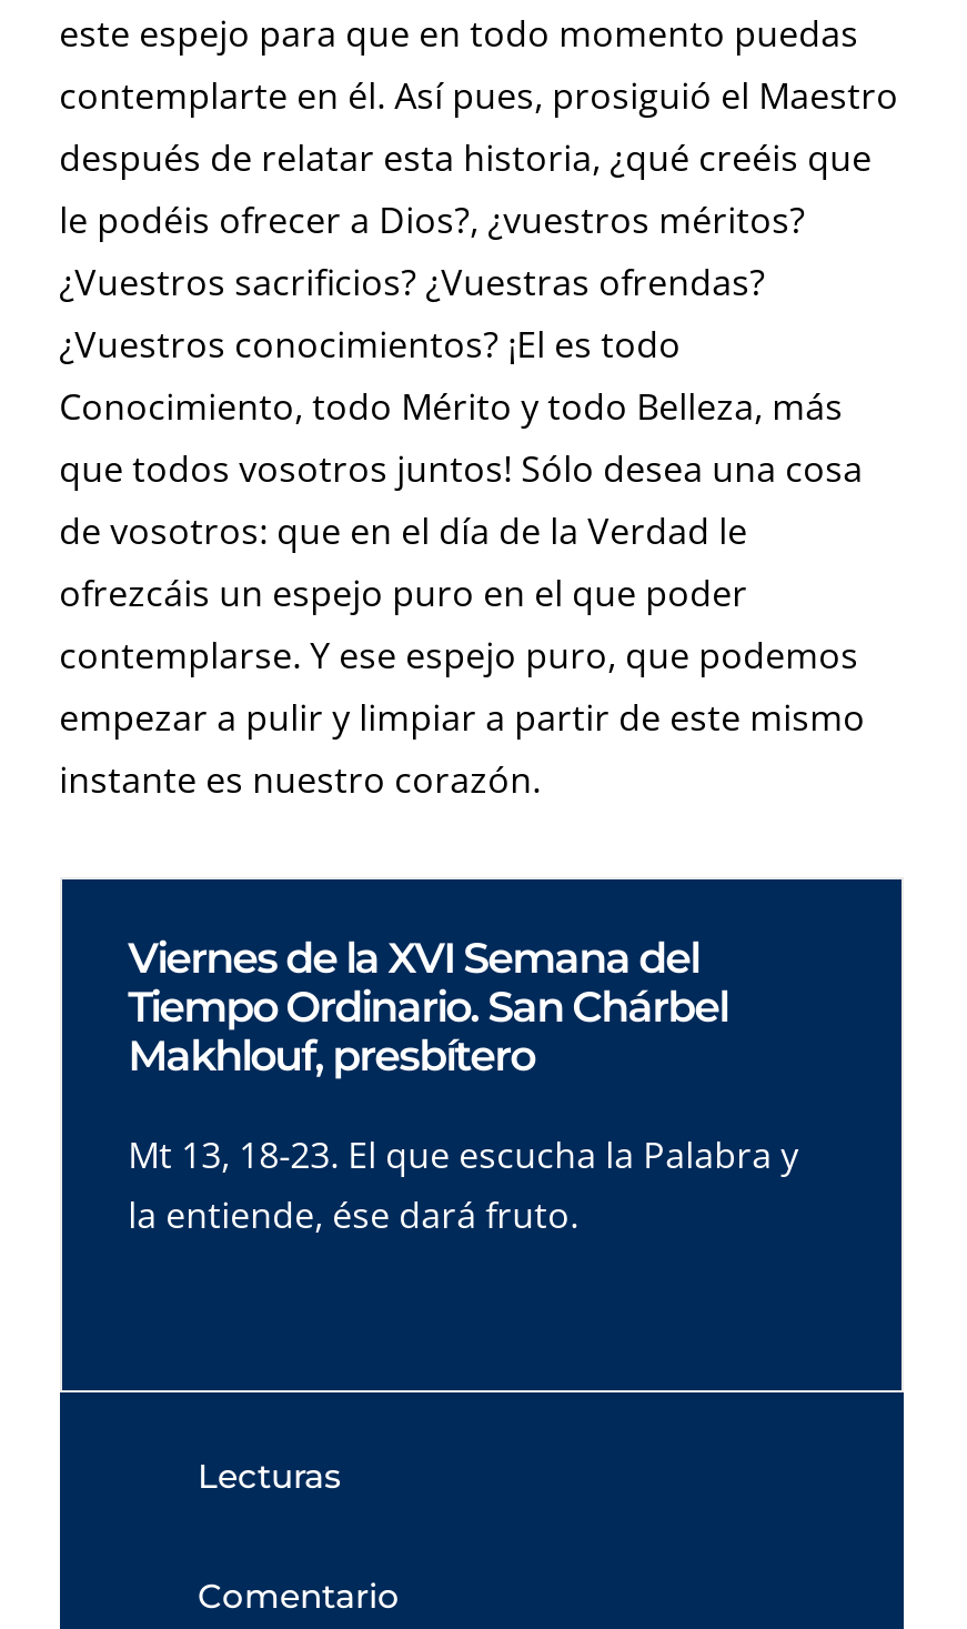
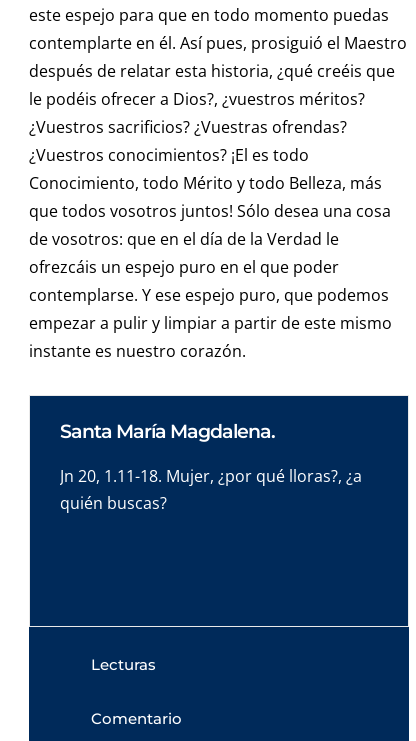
[128,933,727,1082] Viernes de la XVI Semana del | Tiempo Ordinario. San Chárbel | Makhlouf, presbítero -> [60,420,275,443] Santa María Magdalena.
[128,1131,798,1240] Mt 13, 18-23. El que escucha la Palabra y | la entiende, ése dará fruto. -> [60,465,362,514] Jn 20, 1.11-18. Mujer, ¿por qué lloras?, ¿a | quién buscas?

